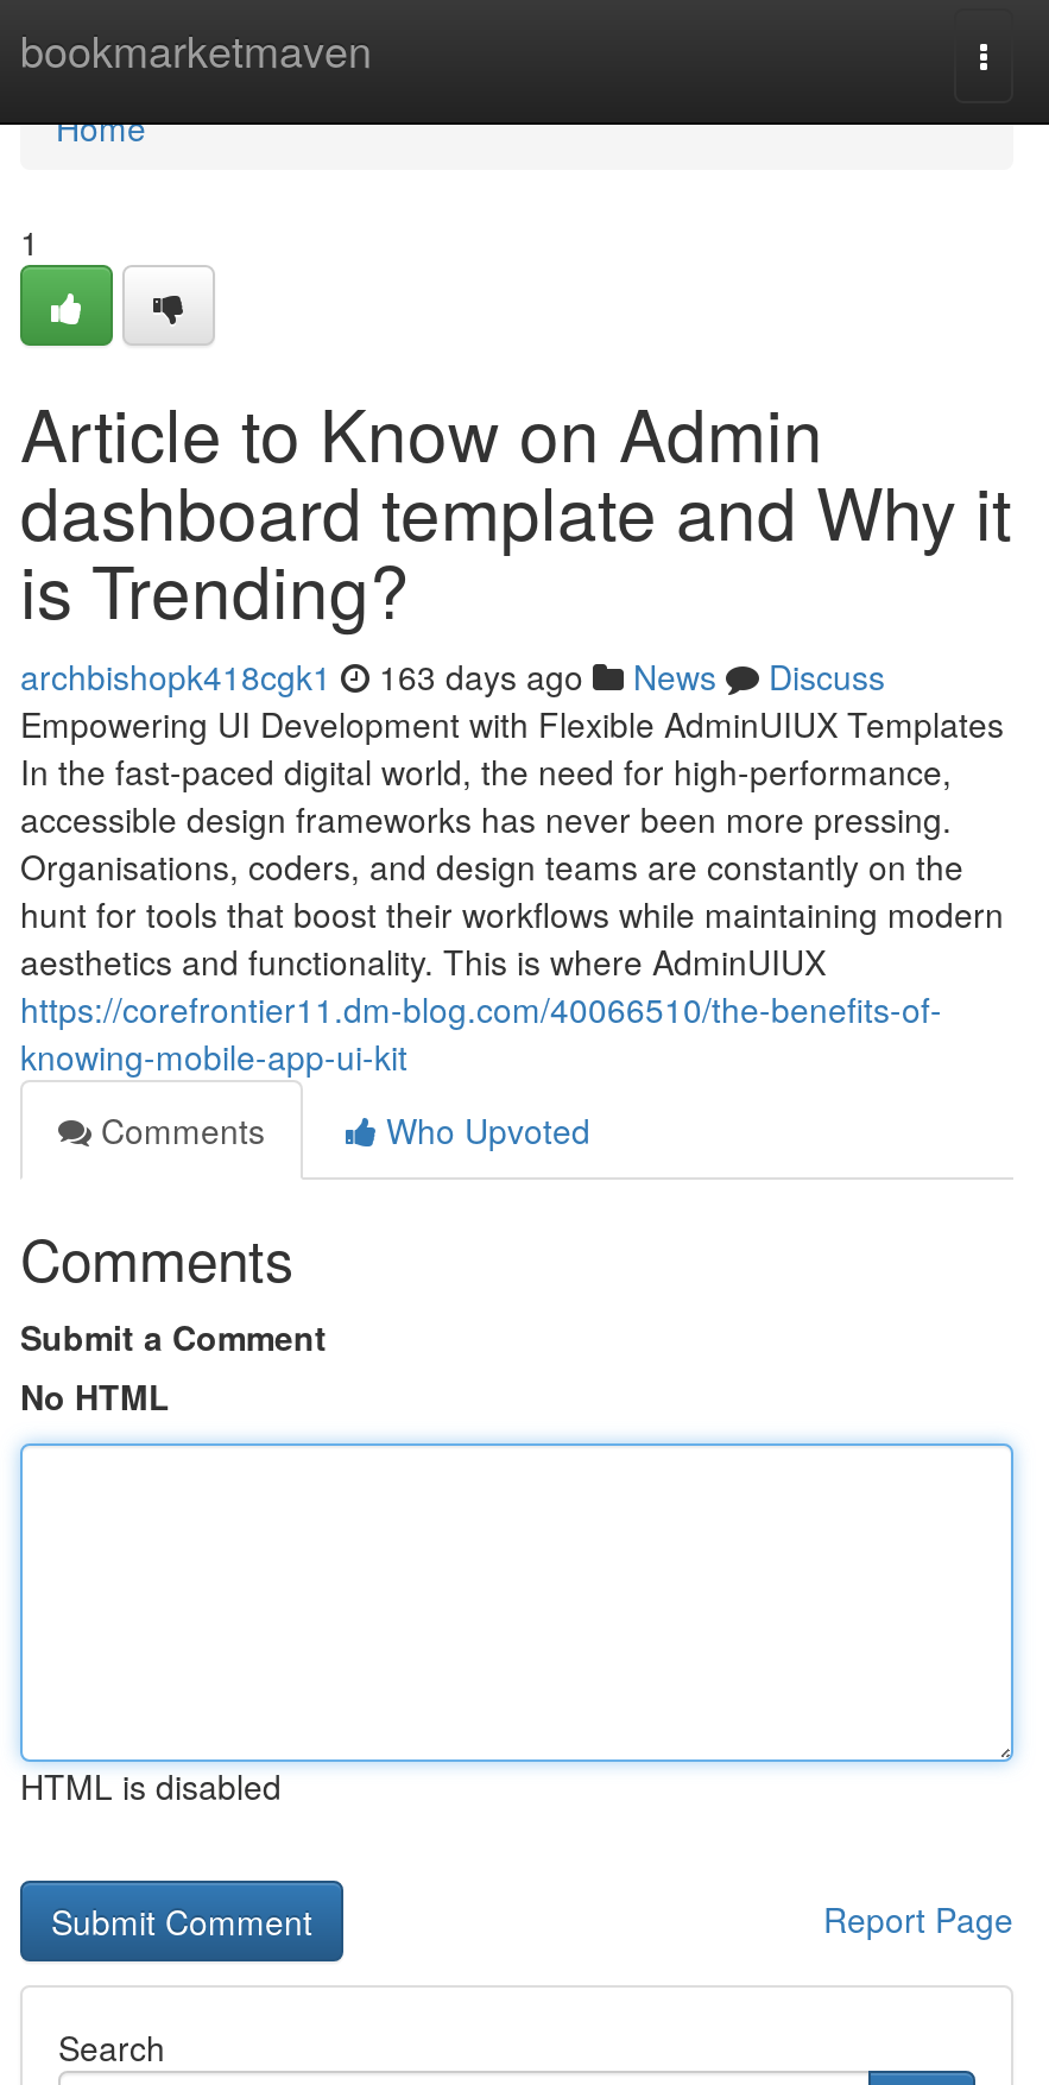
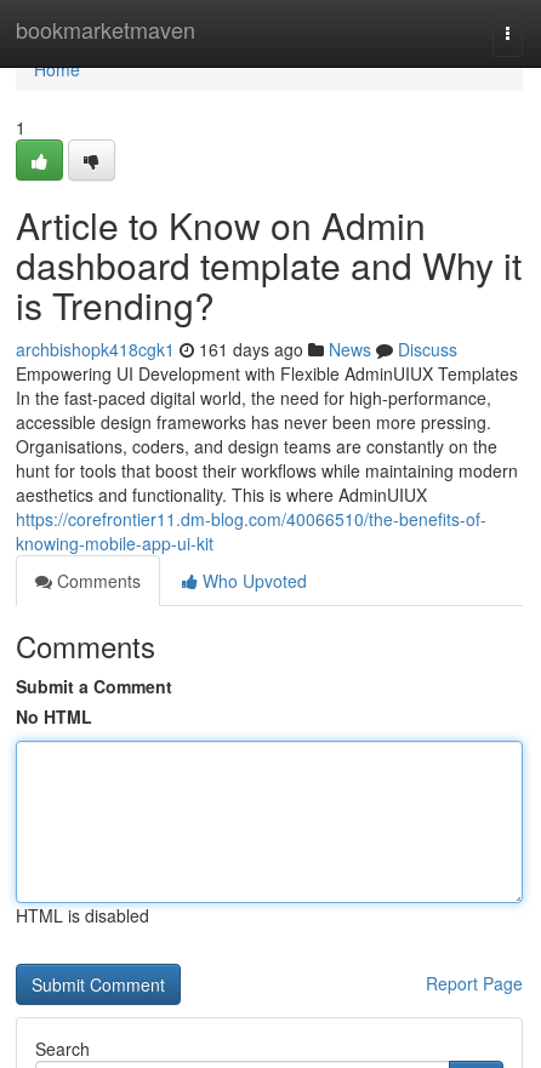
[20,652,885,700] archbishopk418cgk1 163 days ago News Discuss -> [16,337,457,361] archbishopk418cgk1 161 days ago News Discuss

